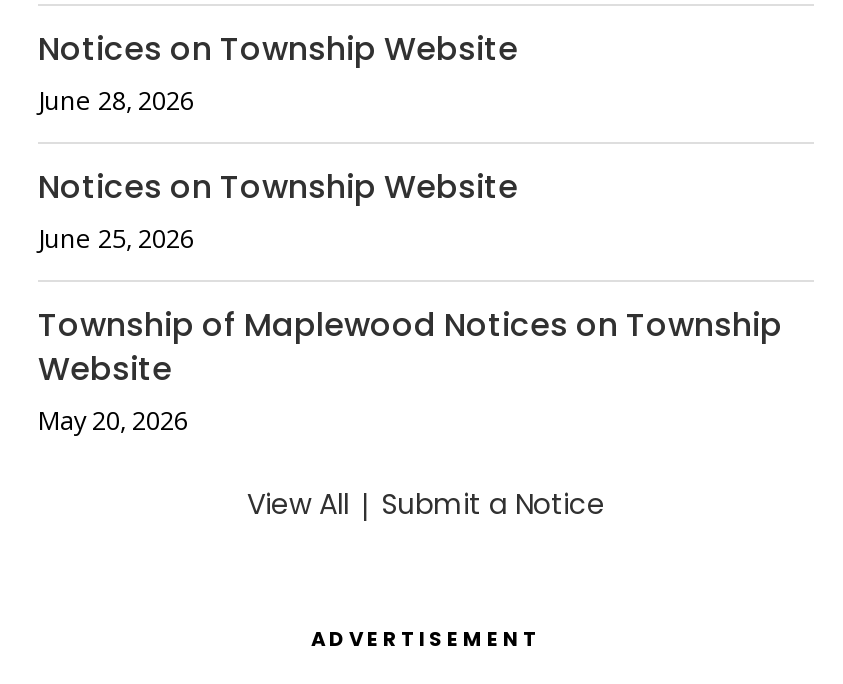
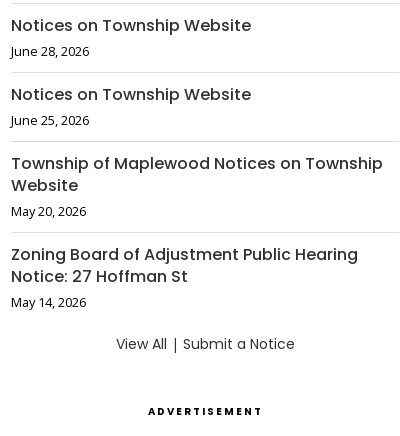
none -> [11,243,358,311] Zoning Board of Adjustment Public Hearing | Notice: 27 Hoffman St | May 14, 2026

